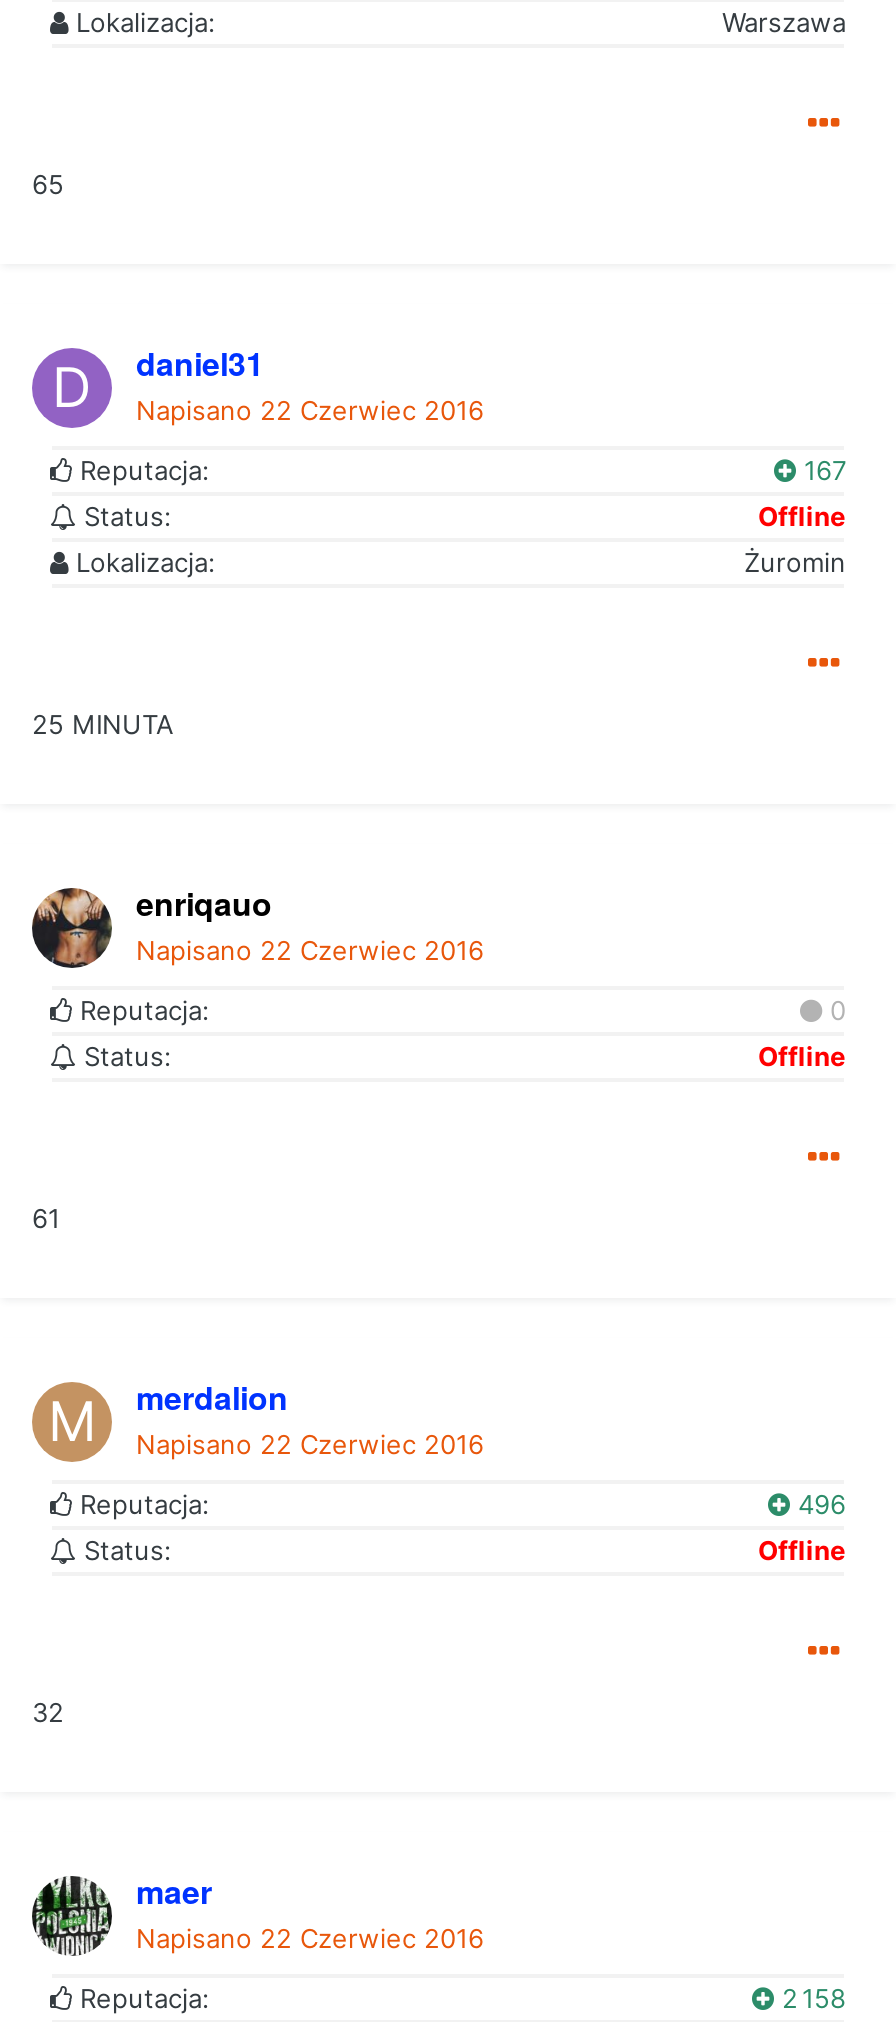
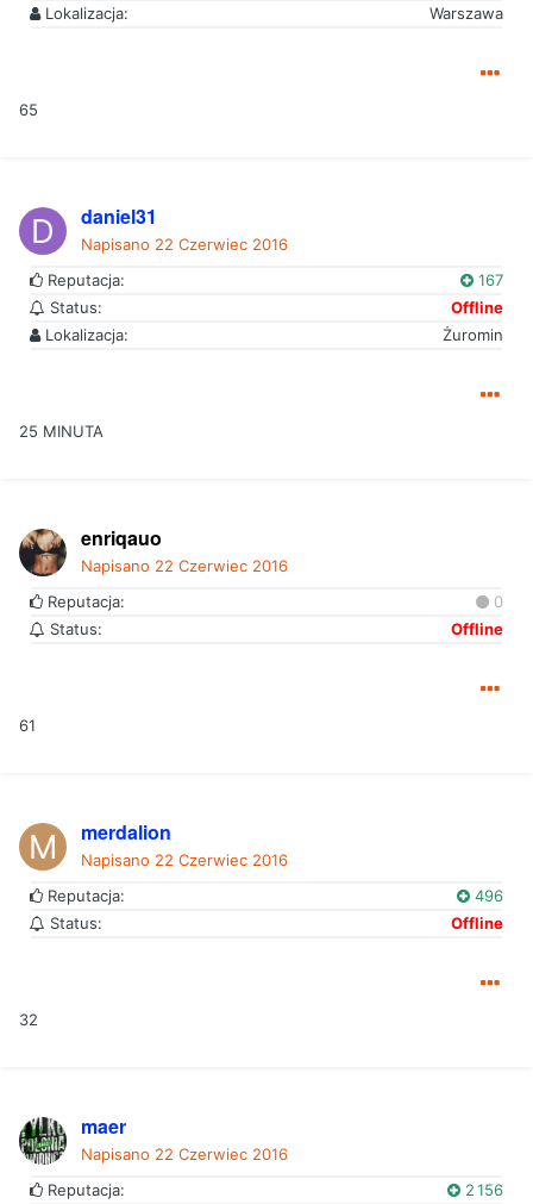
[774,1983,846,2015] 2 158 -> [460,1181,503,1200] 2 156

